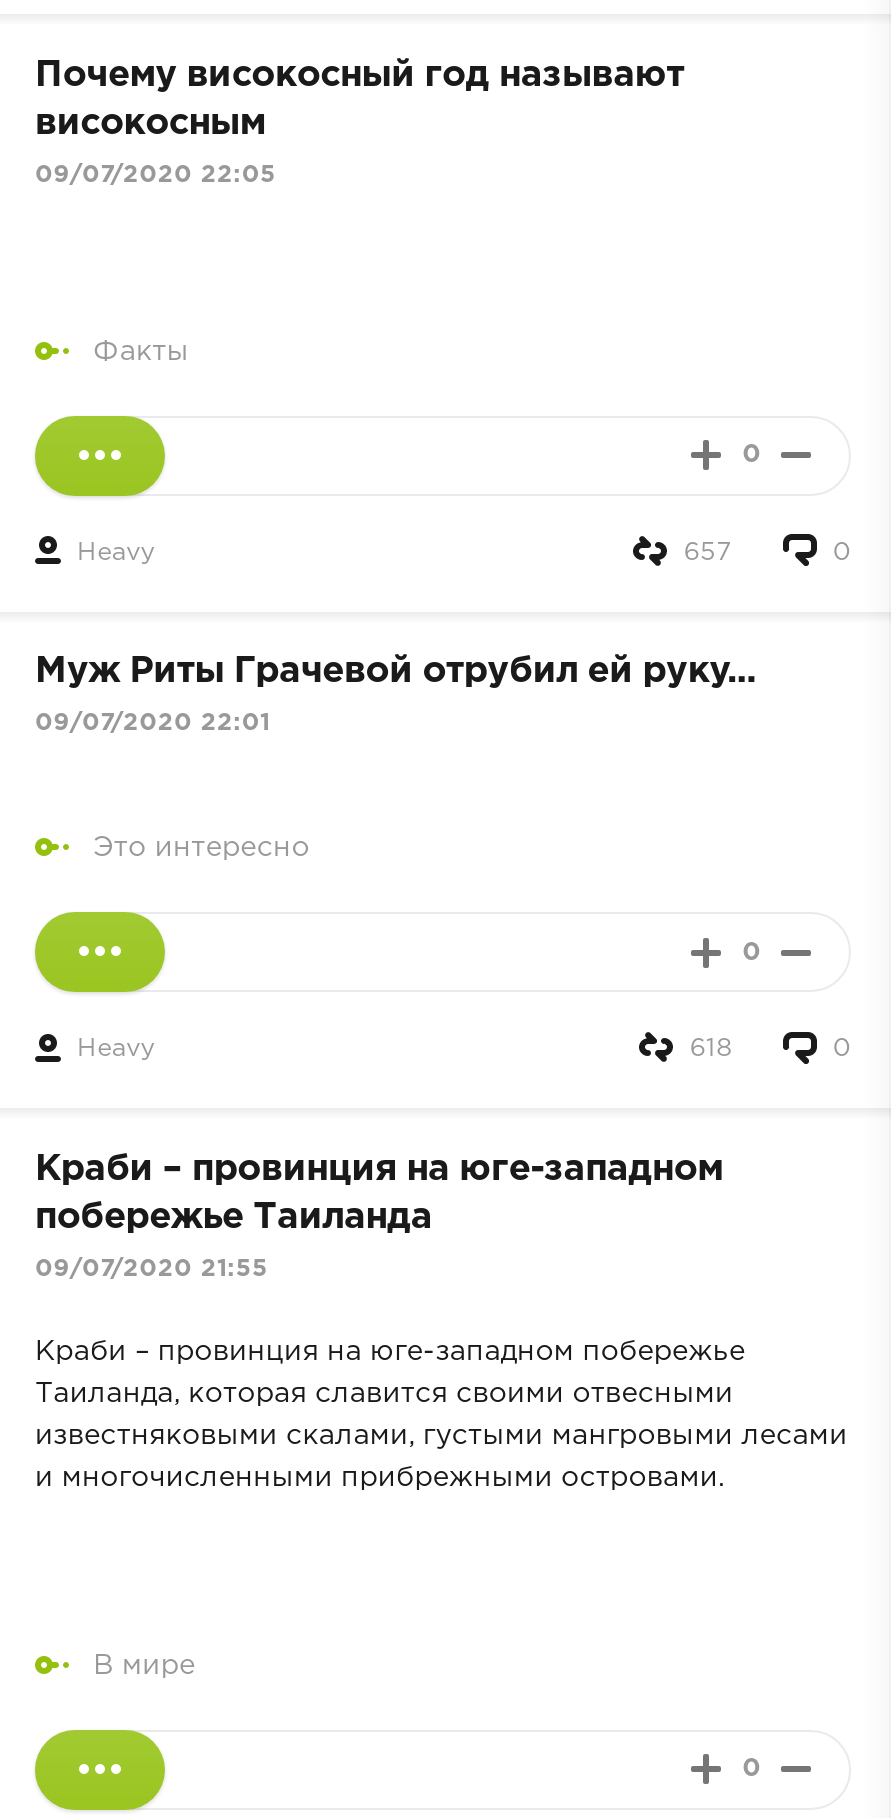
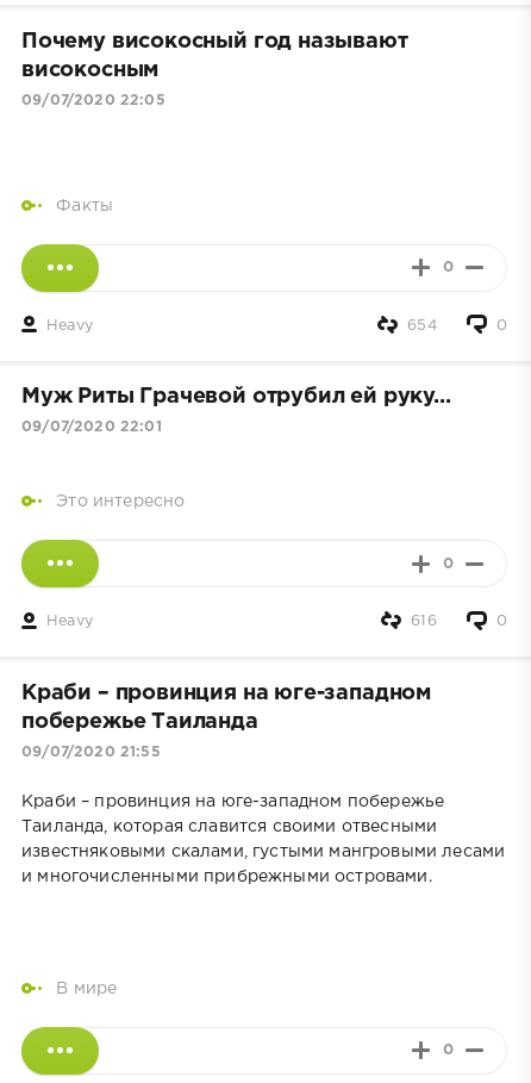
[684,542,733,564] 657 -> [408,319,437,332] 654
[690,1039,733,1061] 618 -> [411,615,437,628] 616

